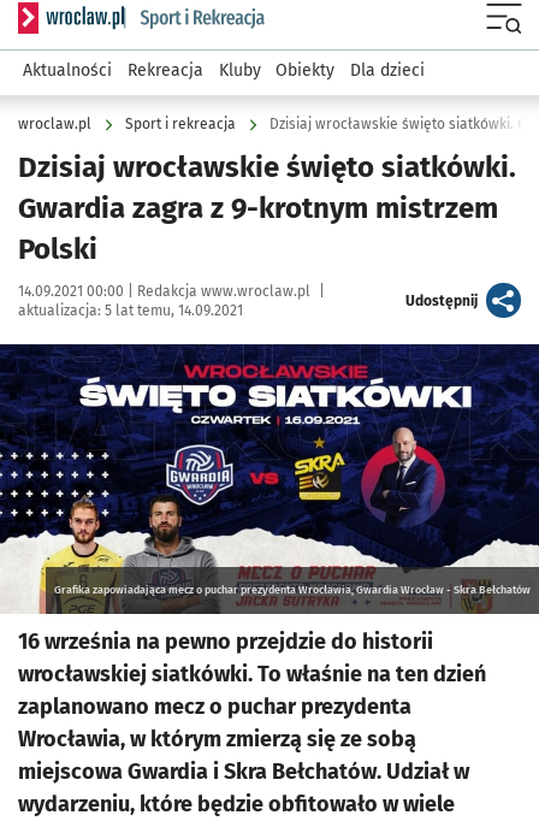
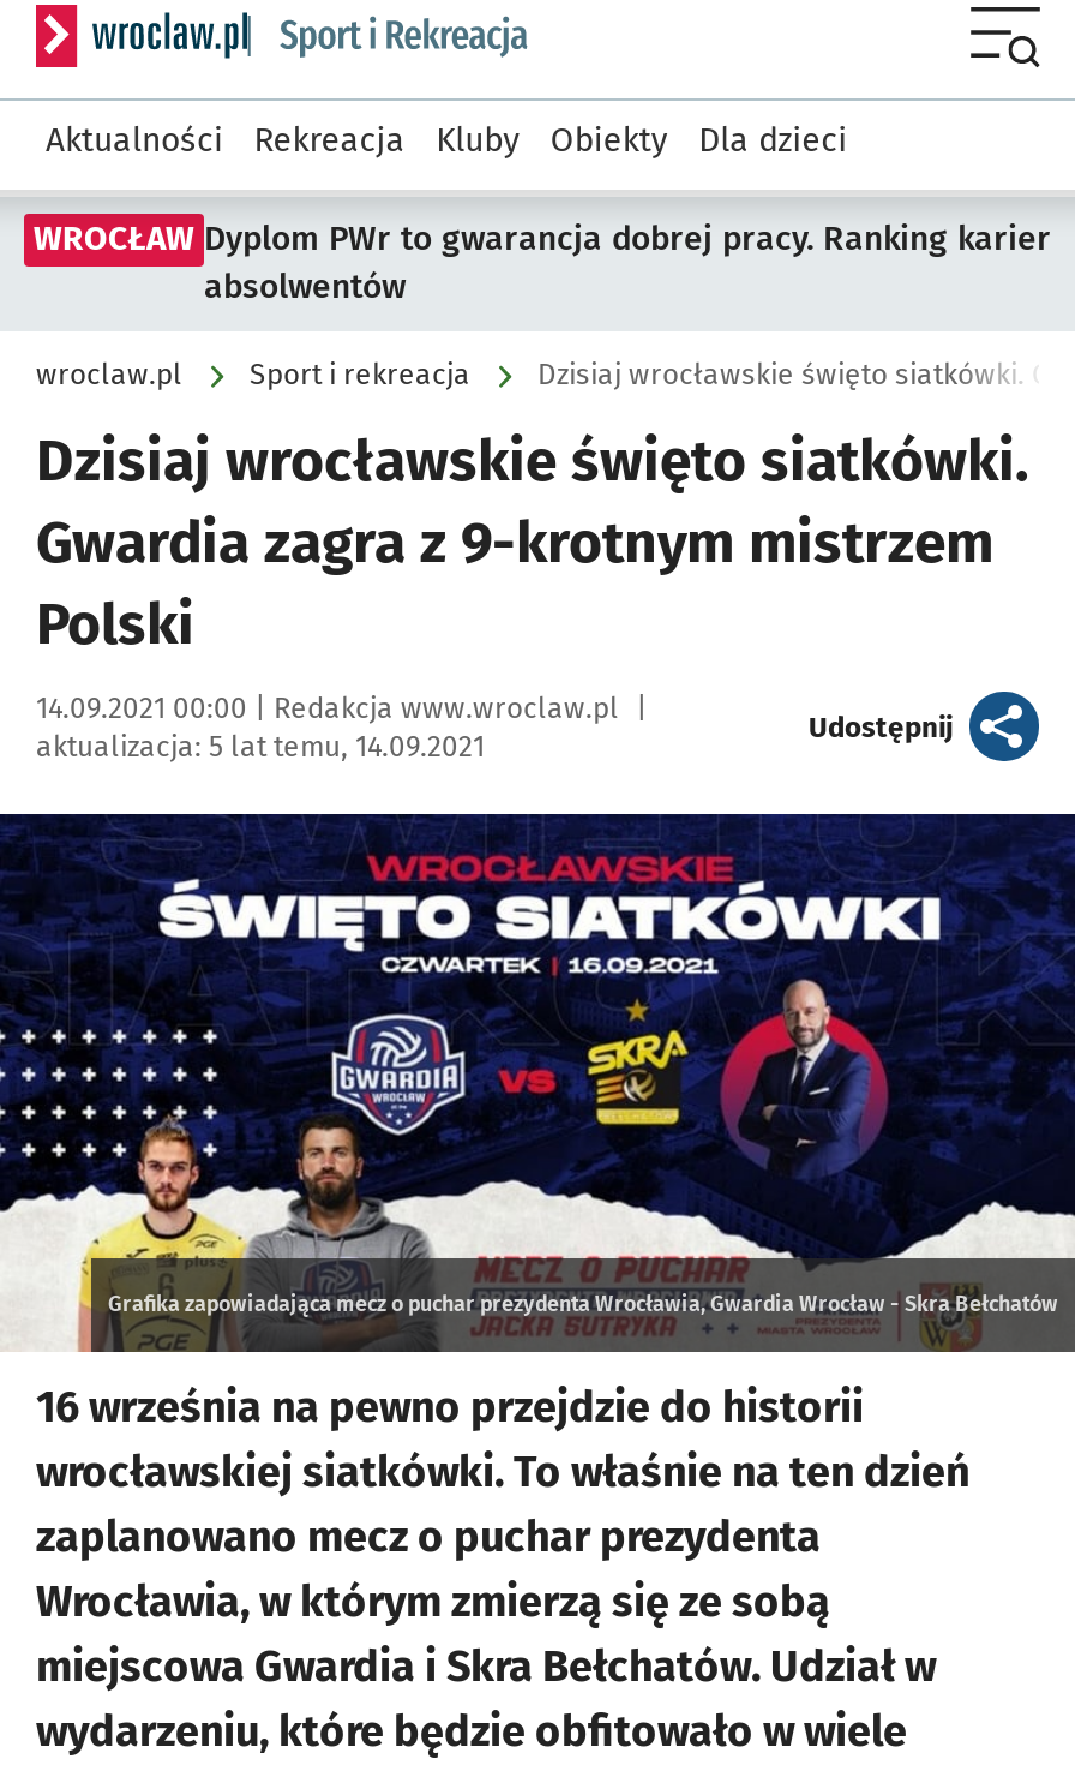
none -> [34,219,1051,307] WROCŁAW Dyplom PWr to gwarancja dobrej pracy. Ranking karier | absolwentów

